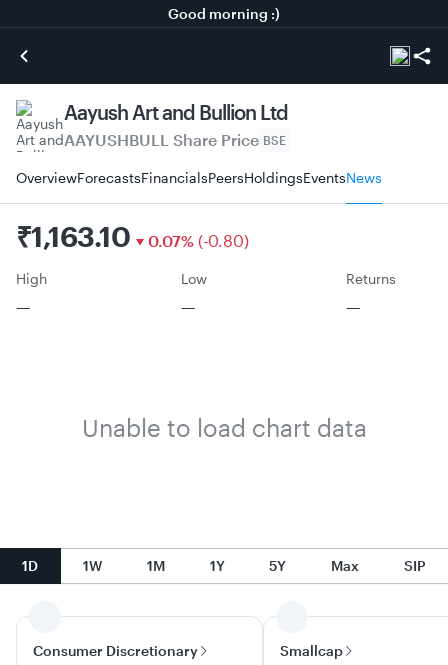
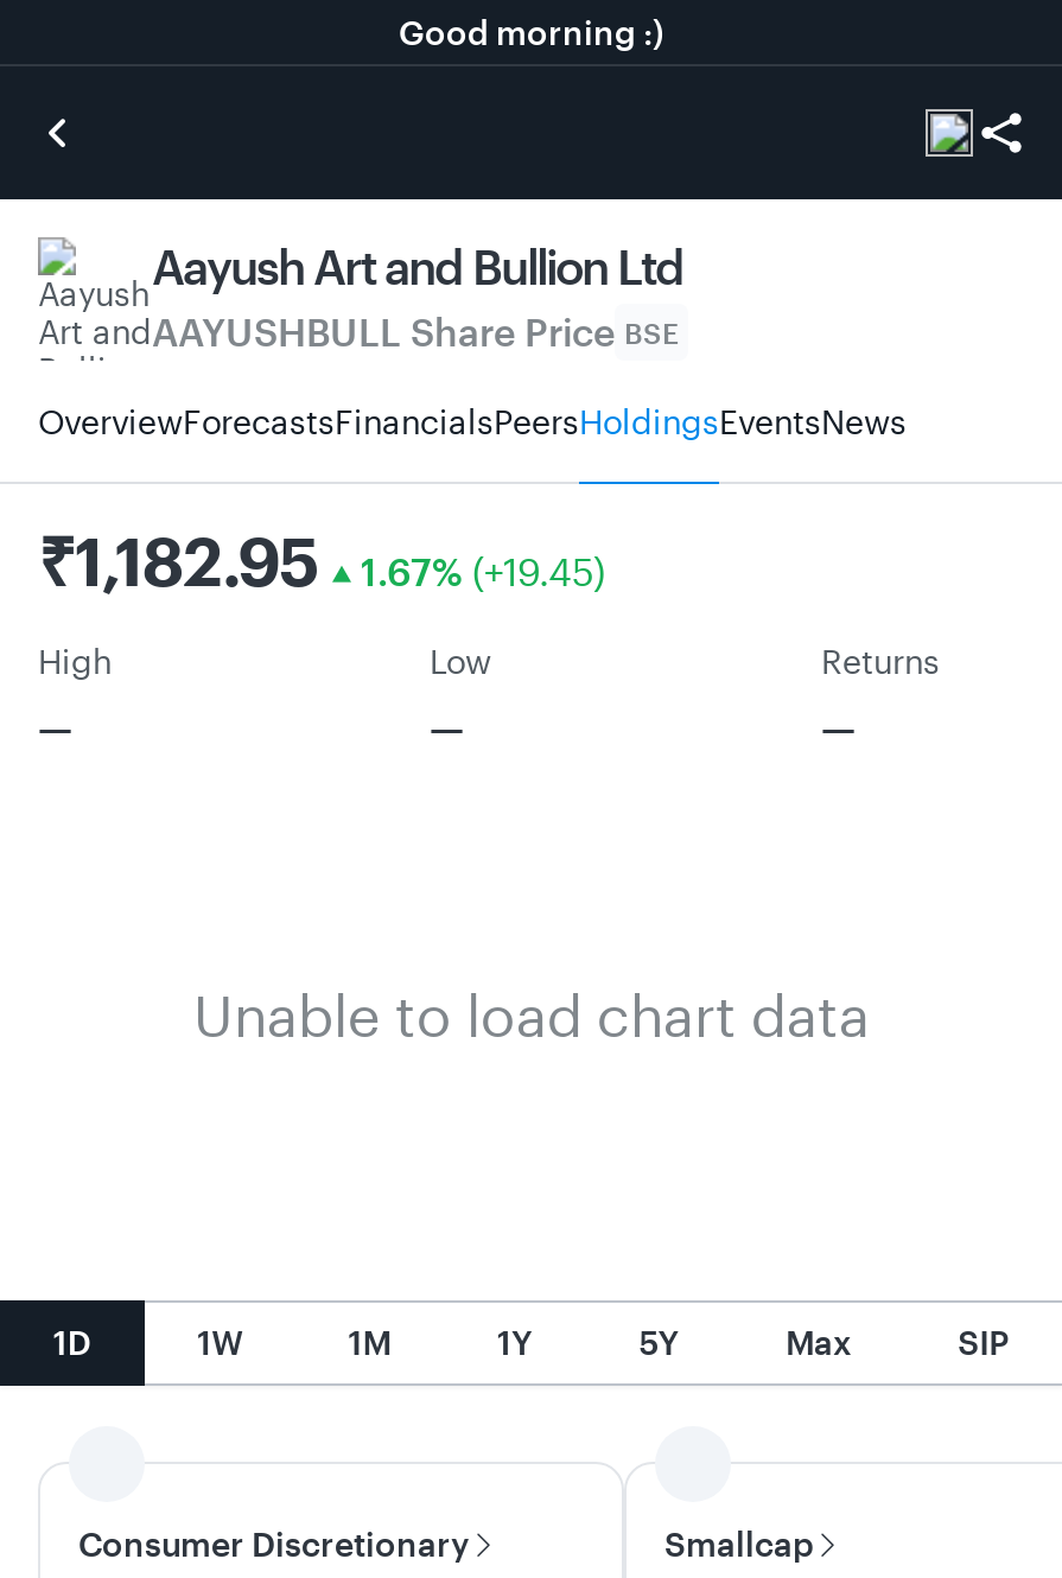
[16,220,130,252] ₹1,163.10 -> [38,522,318,598] ₹1,182.95
[148,231,249,250] 0.07% (-0.80) -> [361,548,605,593] 1.67% (+19.45)

